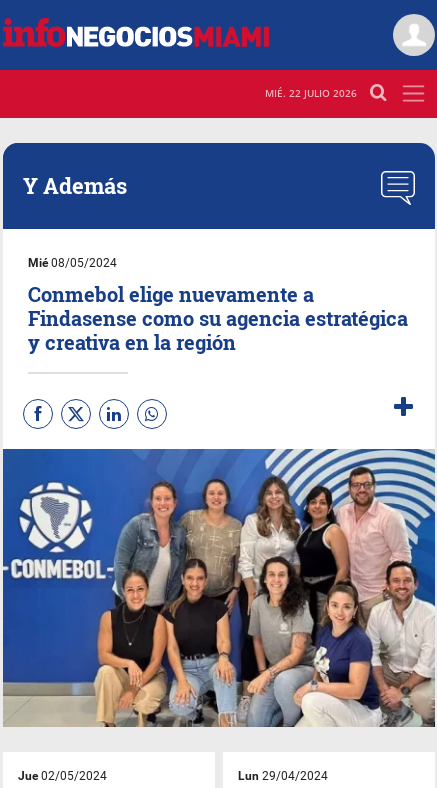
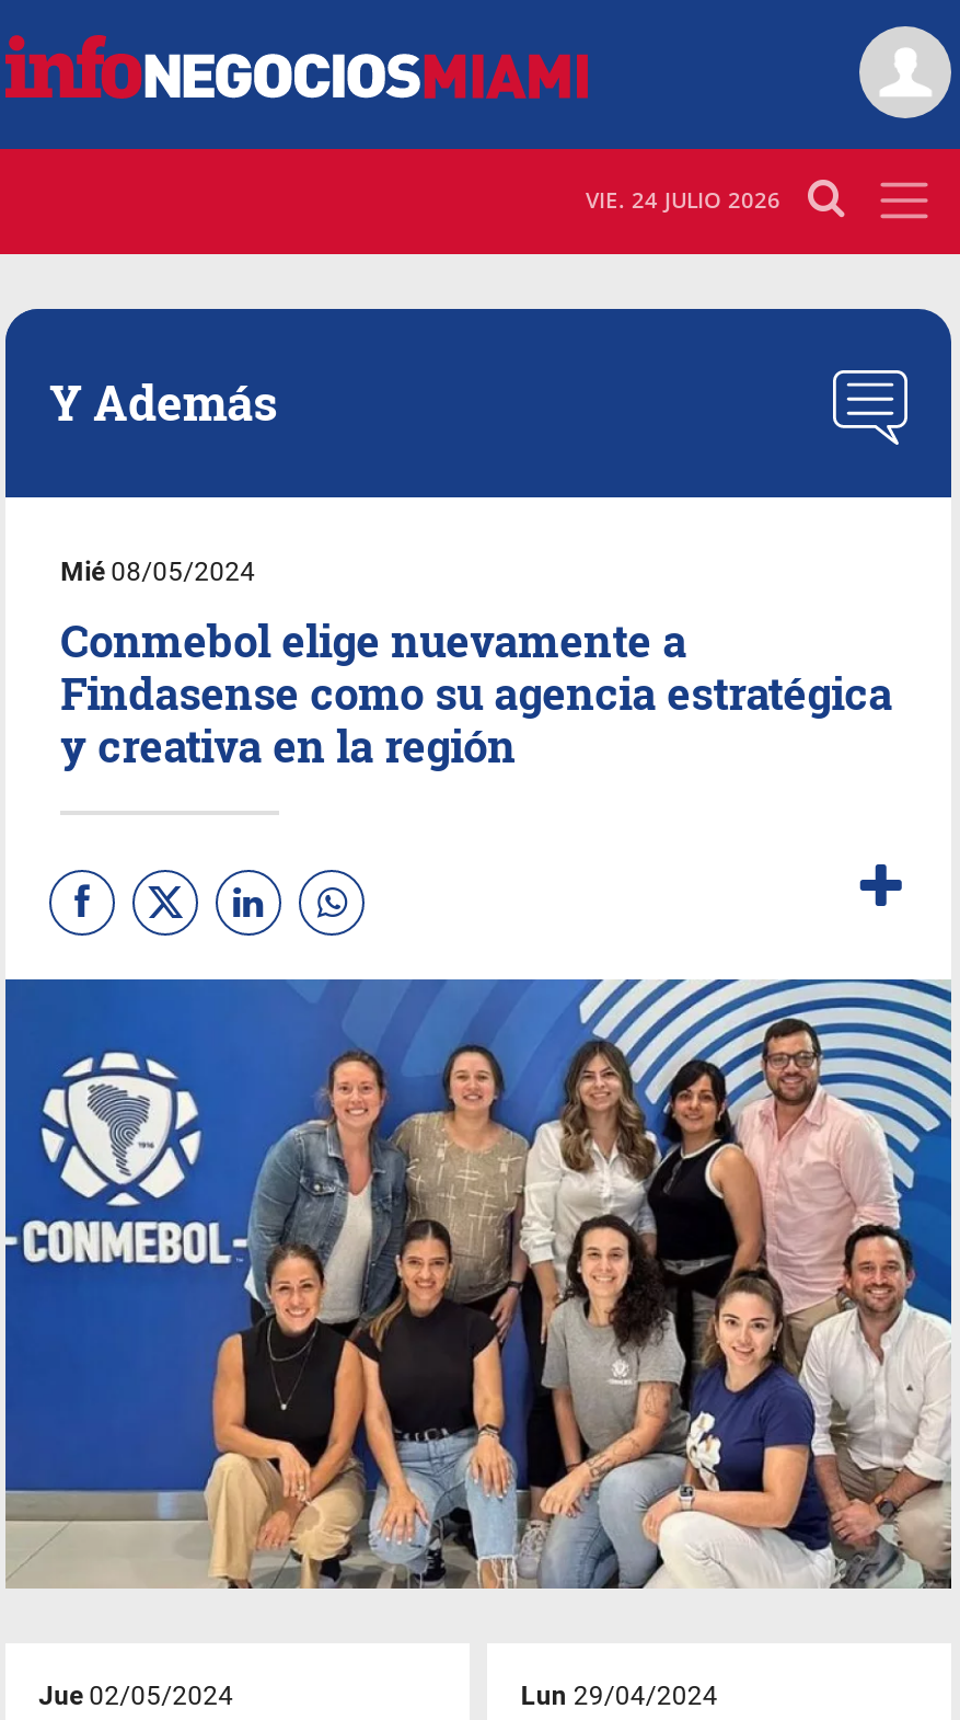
[265,86,357,100] MIÉ. 22 JULIO 2026 -> [586,185,780,215] VIE. 24 JULIO 2026

